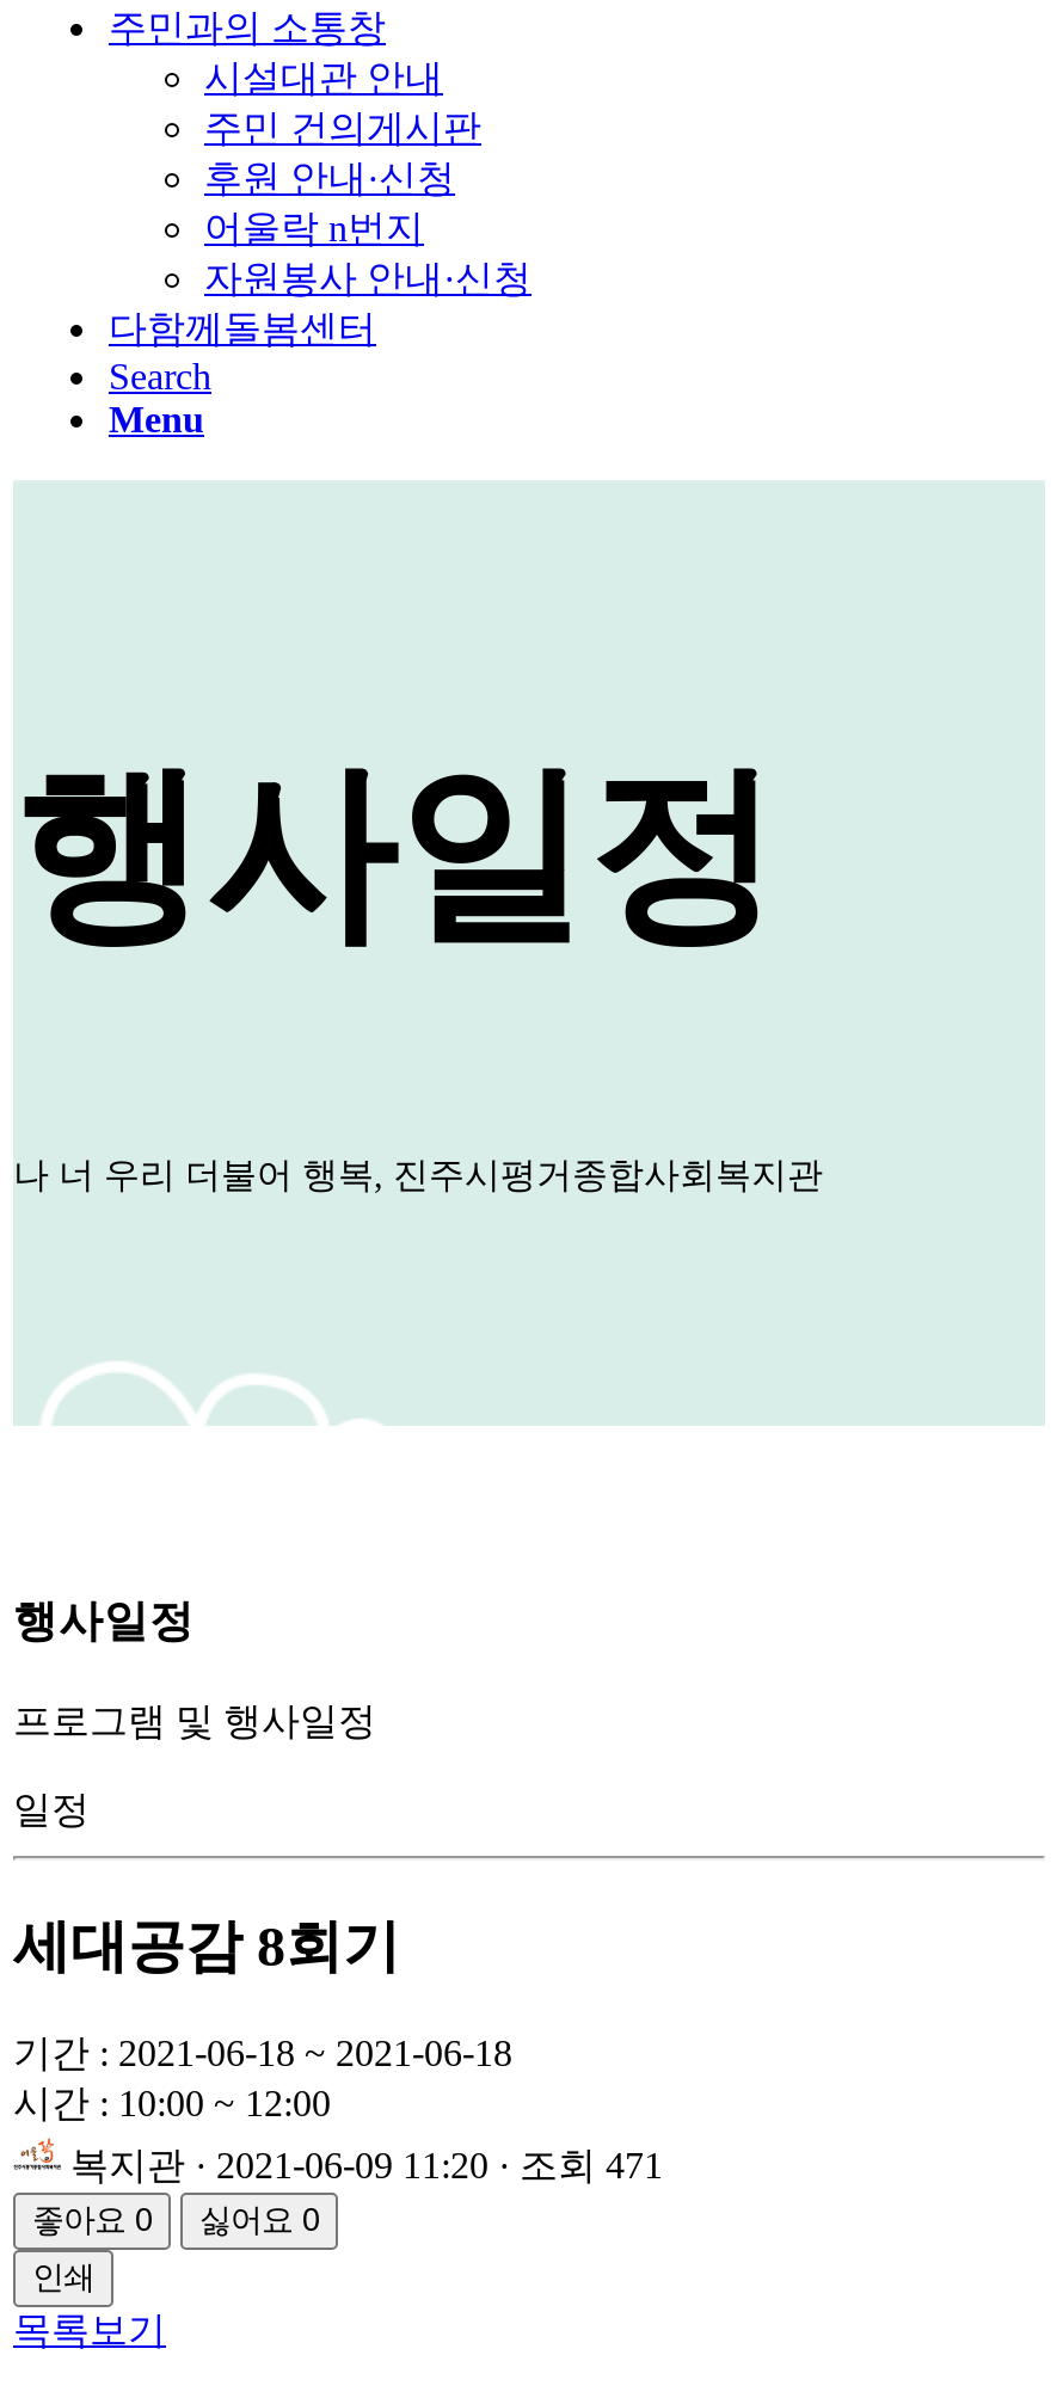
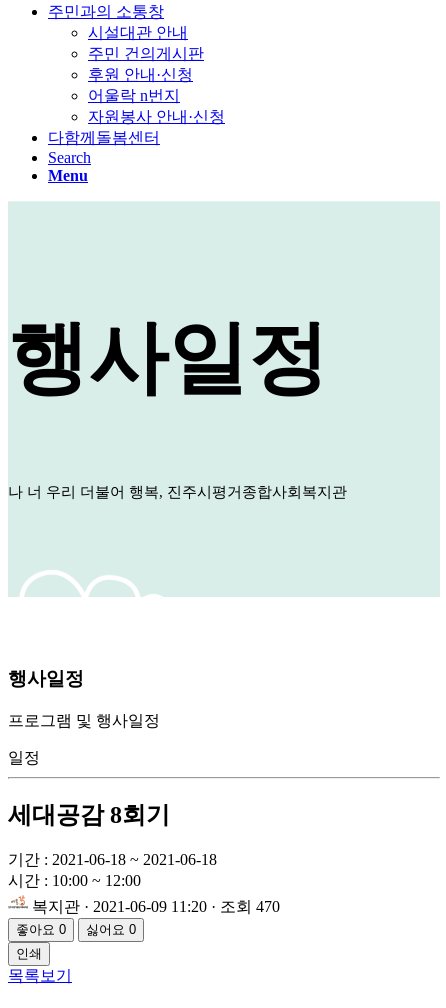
[61,2146,663,2186] 복지관 · 2021-06-09 11:20 · 조회 471 -> [28,898,280,915] 복지관 · 2021-06-09 11:20 · 조회 470

